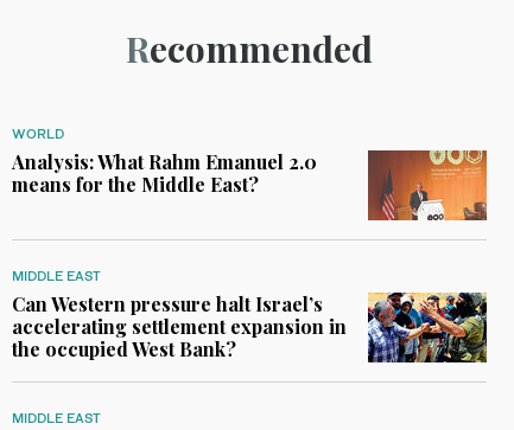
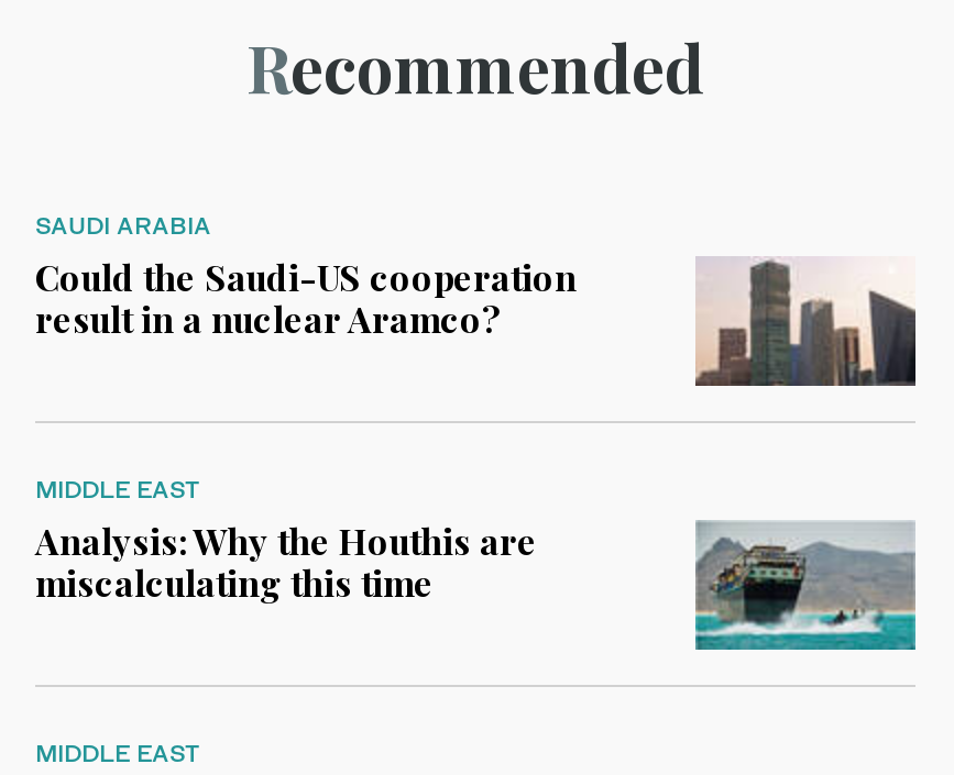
[12,125,317,196] WORLD | Analysis: What Rahm Emanuel 2.0 | means for the Middle East? -> [35,209,577,341] SAUDI ARABIA | Could the Saudi-US cooperation | result in a nuclear Aramco?
[367,149,488,222] [image] -> [695,256,918,388] [image]
[12,291,347,361] Can Western pressure halt Israel’s | accelerating settlement expansion in | the occupied West Bank? -> [35,517,537,605] Analysis: Why the Houthis are | miscalculating this time
[367,291,488,364] [image] -> [693,520,918,652] [image]

